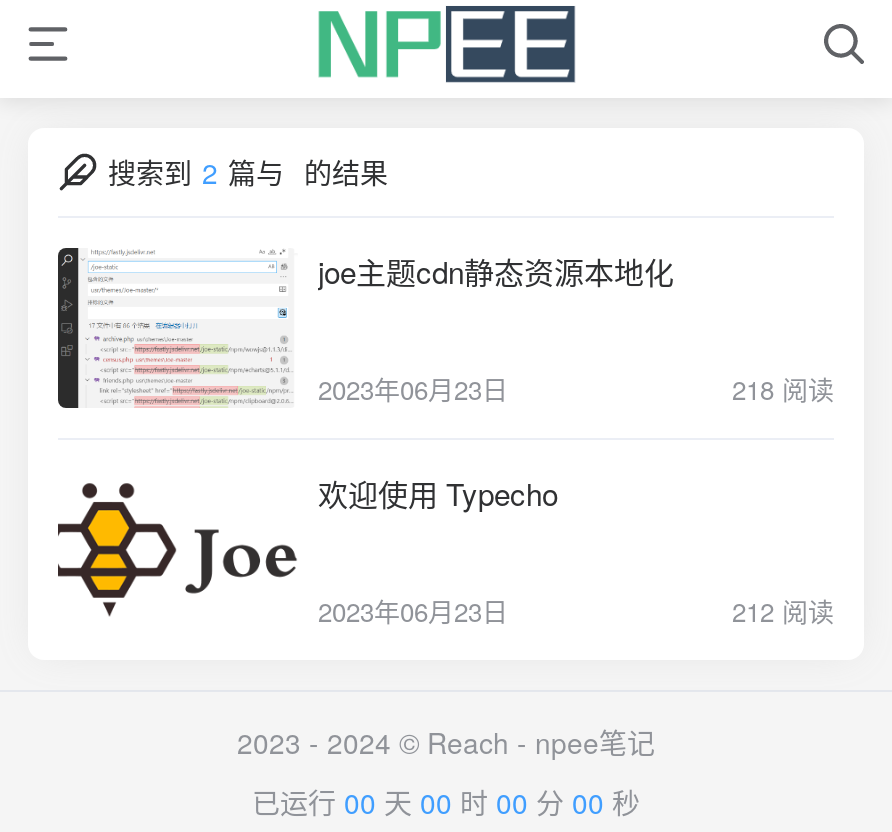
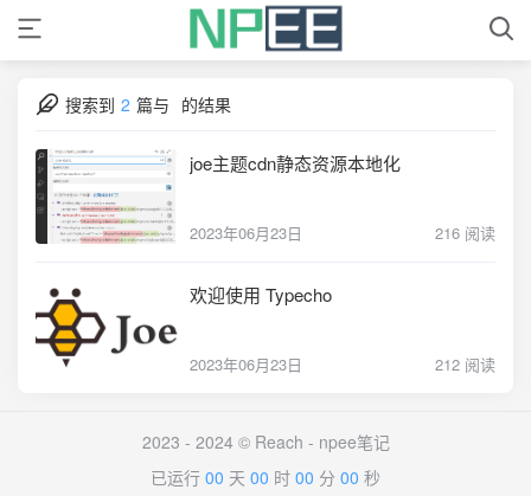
[732,370,834,408] 218 阅读 -> [435,221,495,244] 216 阅读

